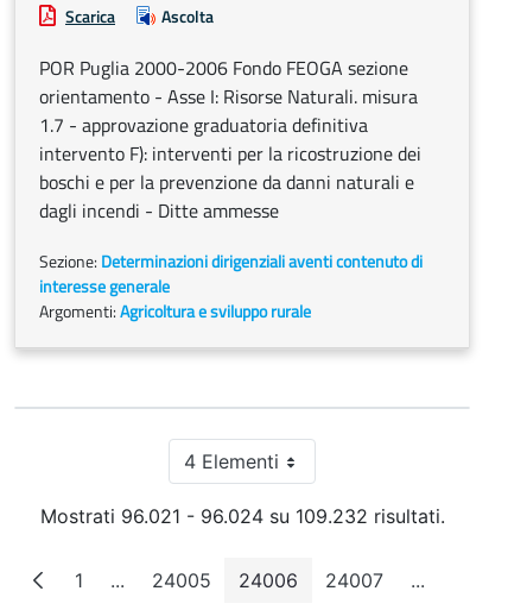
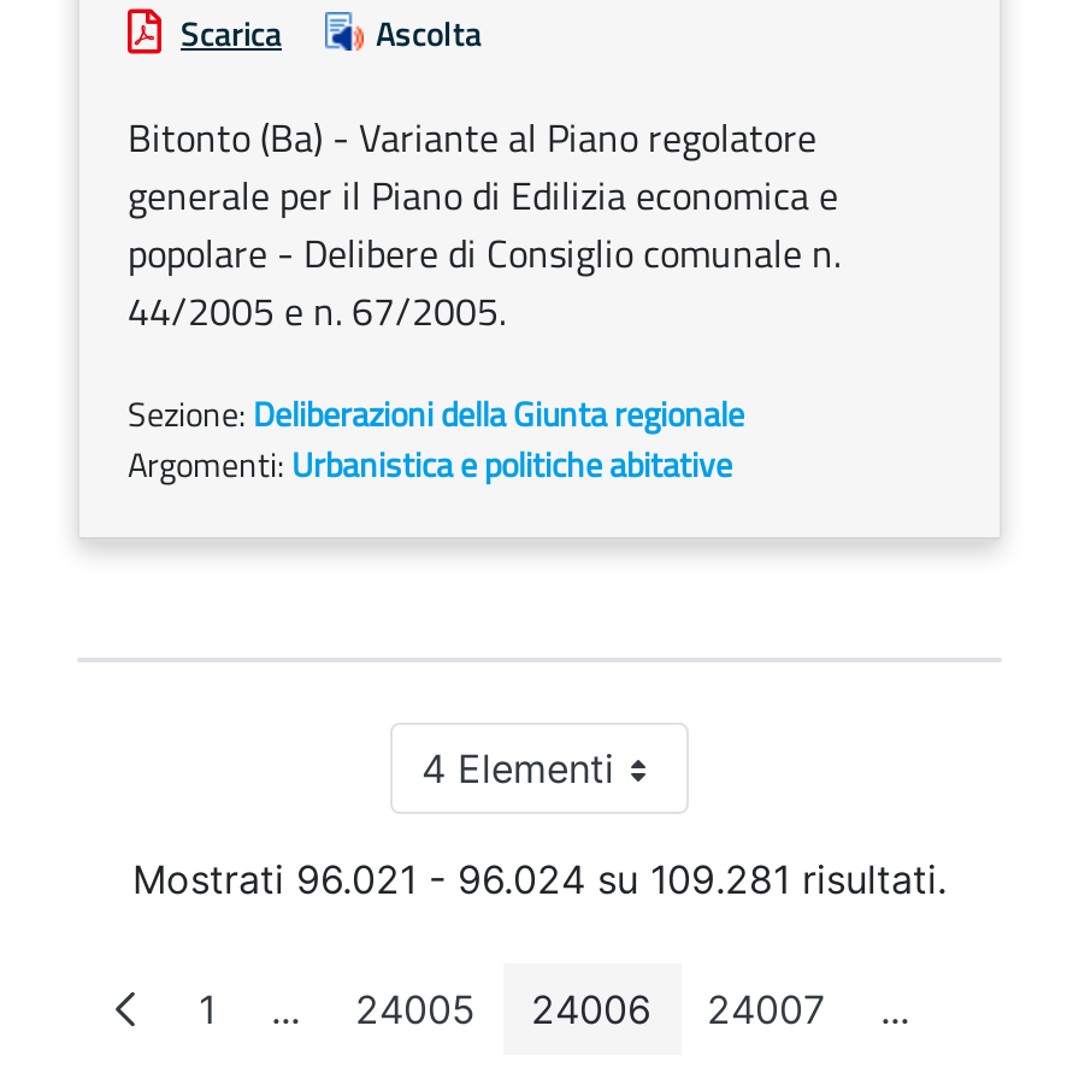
[39,54,421,225] POR Puglia 2000-2006 Fondo FEOGA sezione | orientamento - Asse I: Risorse Naturali. misura | 1.7 - approvazione graduatoria definitiva | intervento F): interventi per la ricostruzione dei | boschi e per la prevenzione da danni naturali e | dagli incendi - Ditte ammesse -> [128,108,841,340] Bitonto (Ba) - Variante al Piano regolatore | generale per il Piano di Edilizia economica e | popolare - Delibere di Consiglio comunale n. | 44/2005 e n. 67/2005.
[39,249,423,323] Sezione: Determinazioni dirigenziali aventi contenuto di | interesse generale | Argomenti: Agricoltura e sviluppo rurale -> [128,388,744,489] Sezione: Deliberazioni della Giunta regionale | Argomenti: Urbanistica e politiche abitative
[40,504,444,528] Mostrati 96.021 - 96.024 su 109.232 risultati. -> [132,855,947,903] Mostrati 96.021 - 96.024 su 109.281 risultati.

